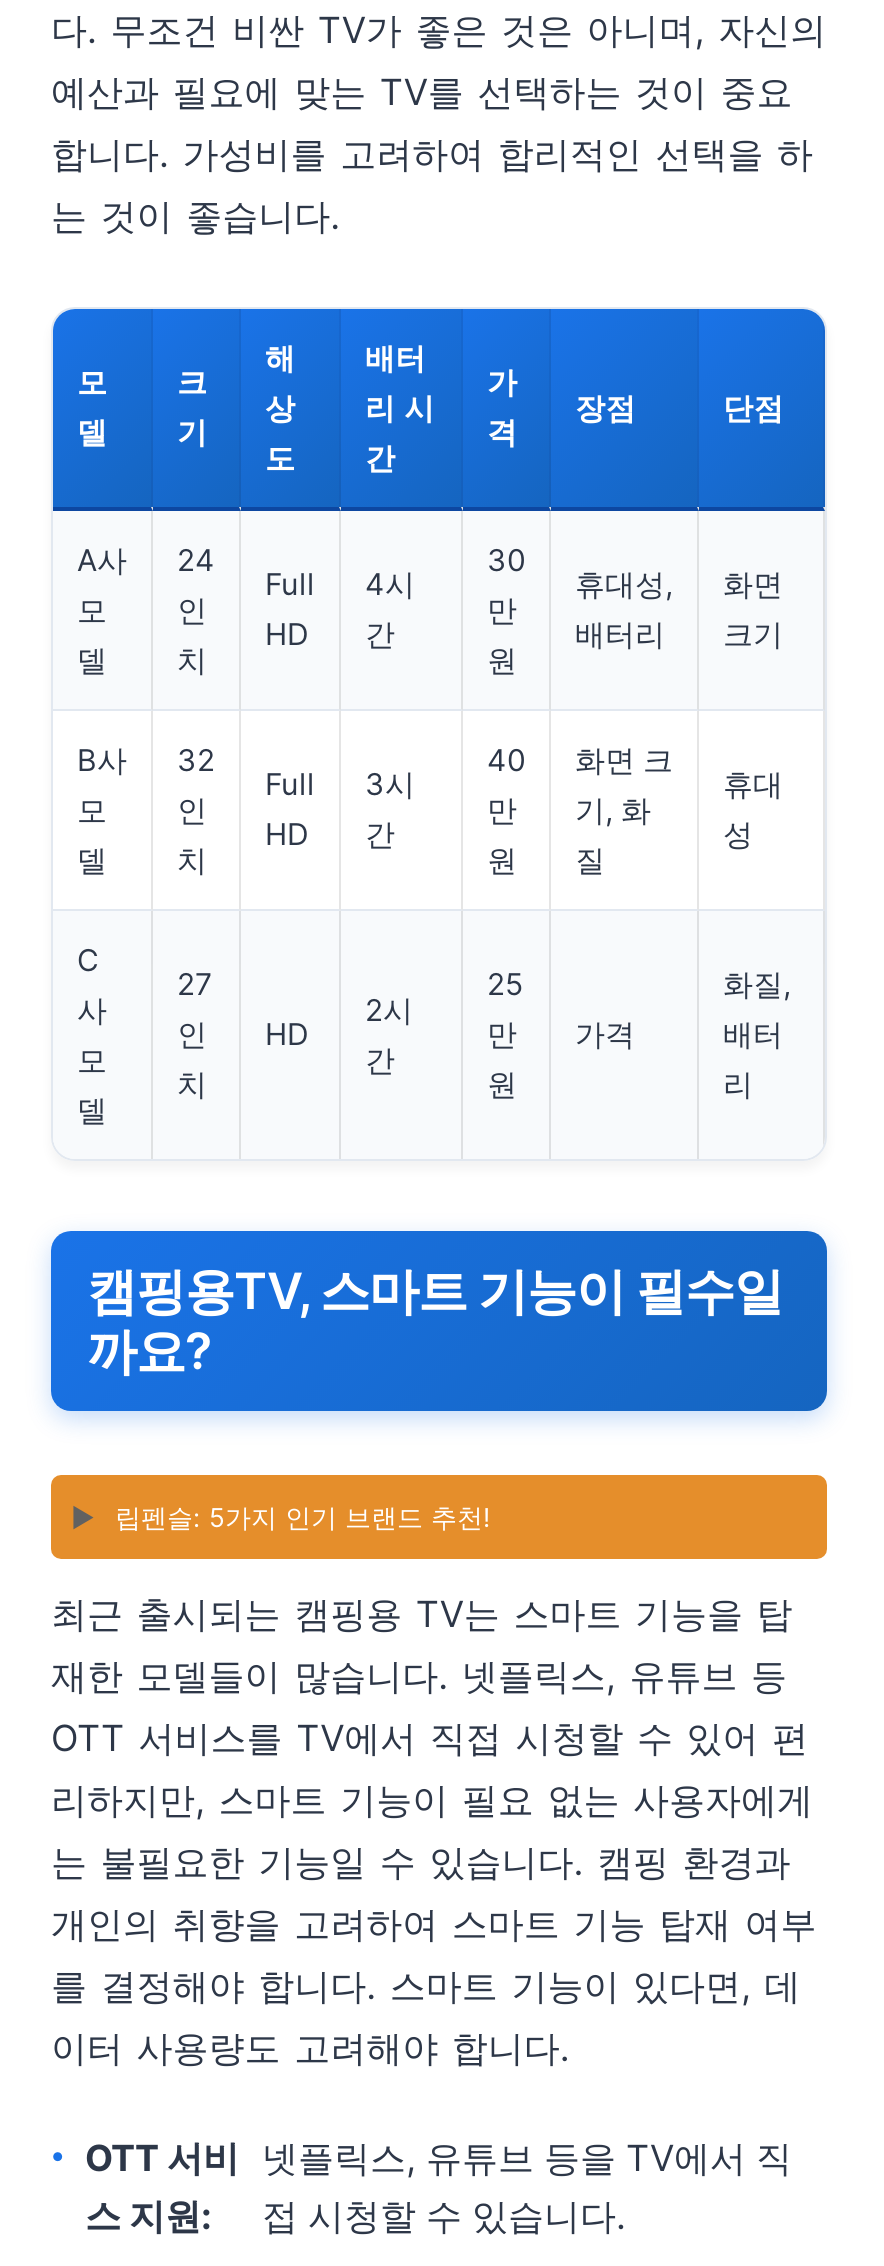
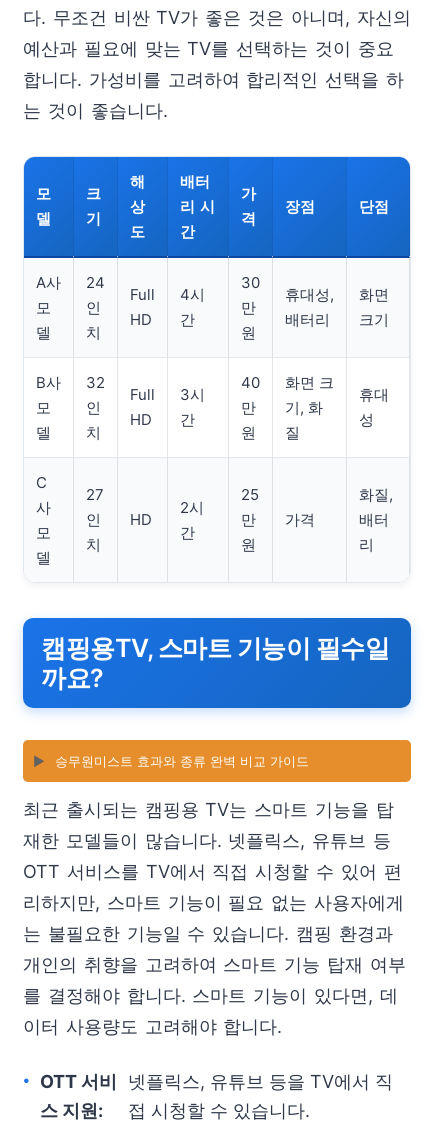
[115,1501,491,1533] 립펜슬: 5가지 인기 브랜드 추천! -> [55,753,309,769] 승무원미스트 효과와 종류 완벽 비교 가이드

